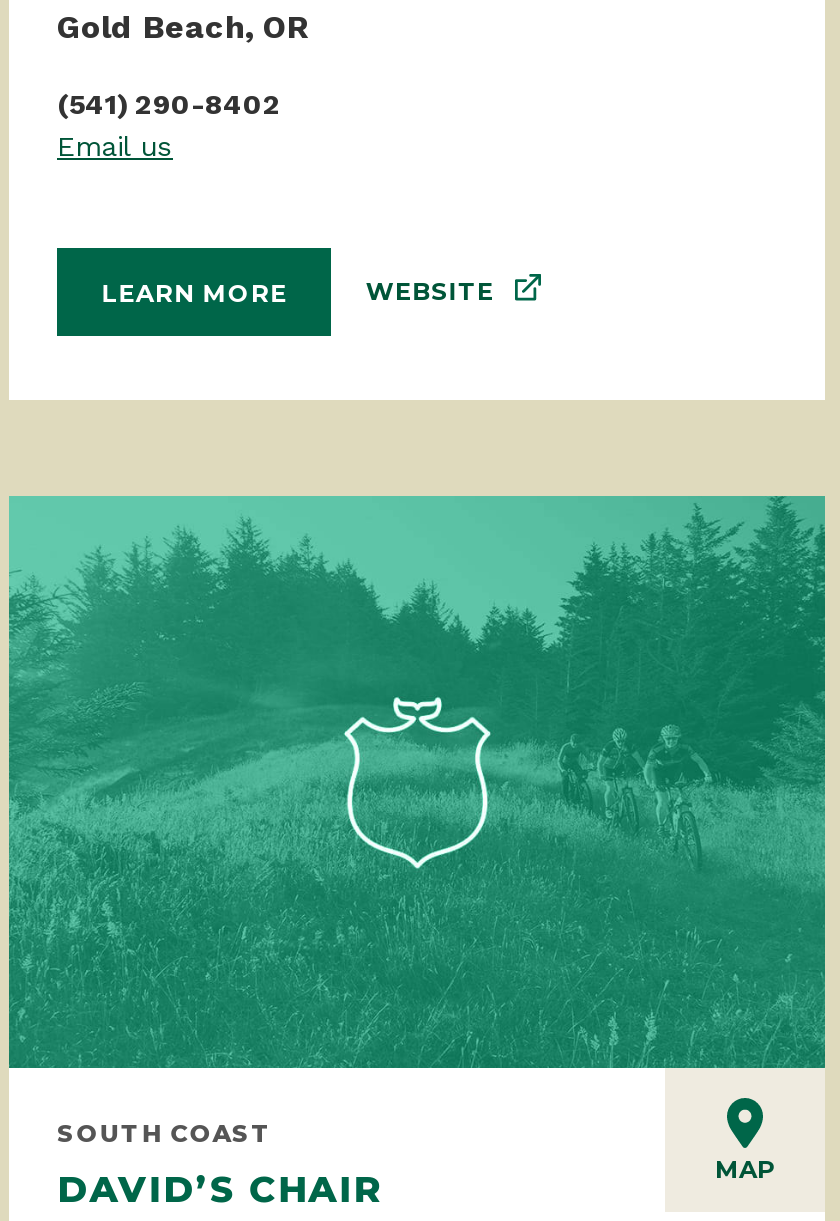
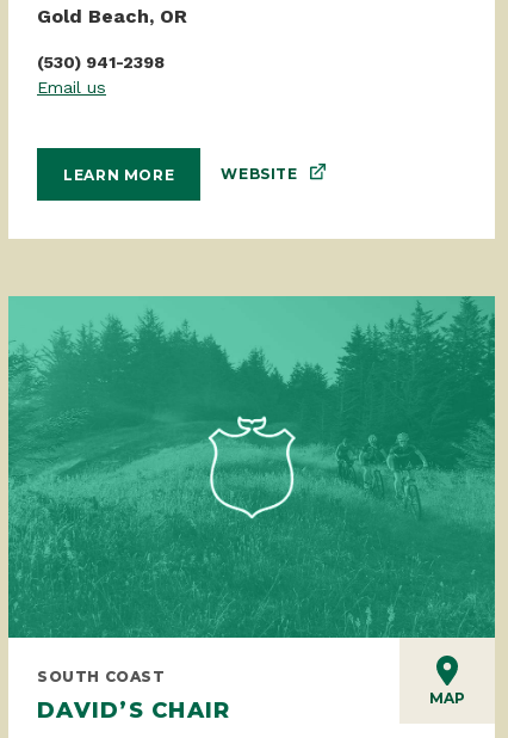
[57,88,281,120] (541) 290-8402 -> [37,52,165,71] (530) 941-2398

